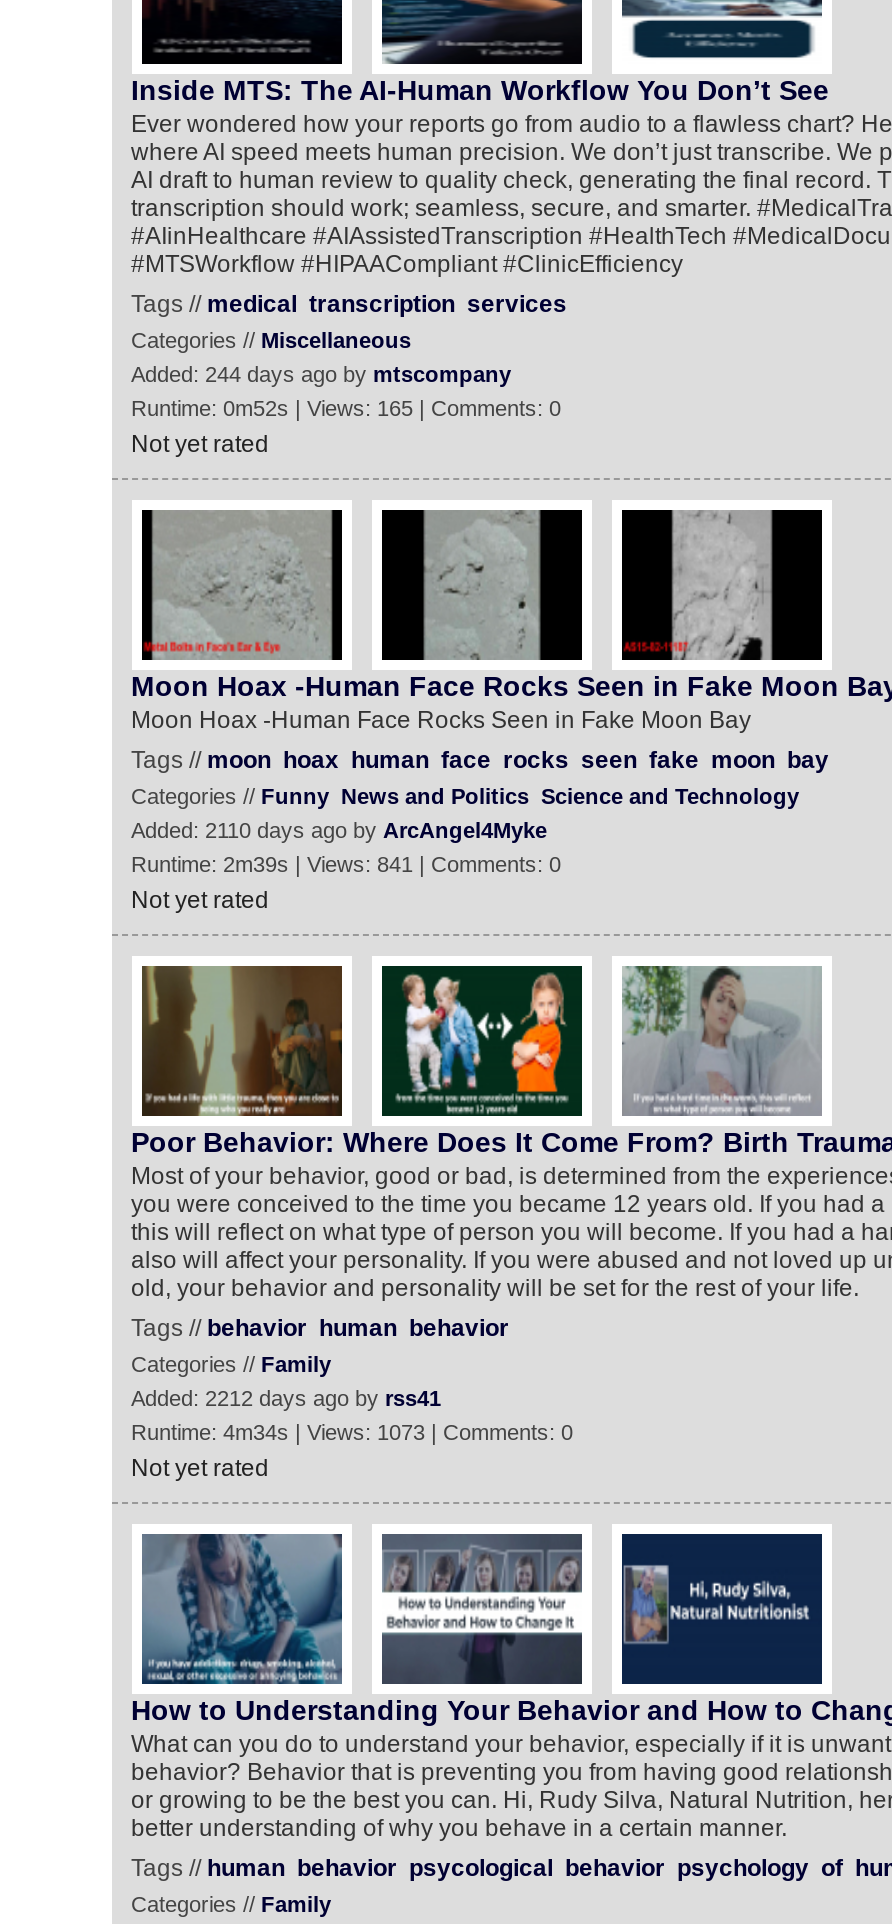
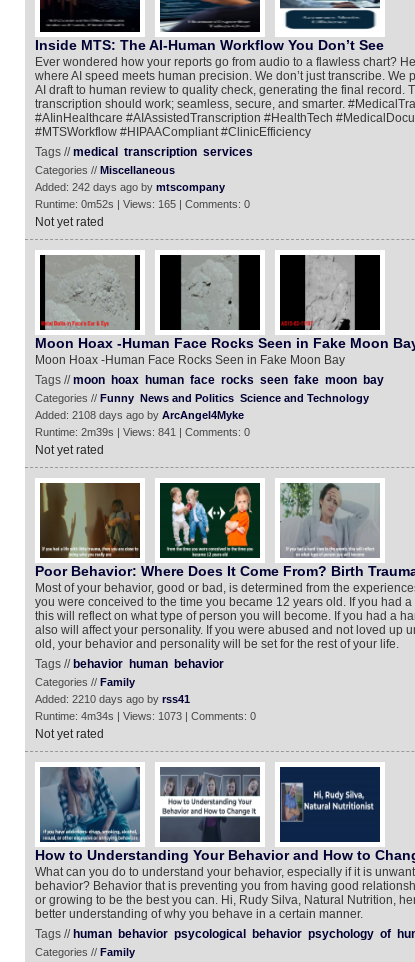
[131,362,511,386] Added: 244 days ago by mtscompany -> [34,181,224,193] Added: 242 days ago by mtscompany
[131,818,547,842] Added: 2110 days ago by ArcAngel4Myke -> [34,409,243,421] Added: 2108 days ago by ArcAngel4Myke
[131,1386,441,1410] Added: 2212 days ago by rss41 -> [34,693,189,705] Added: 2210 days ago by rss41

